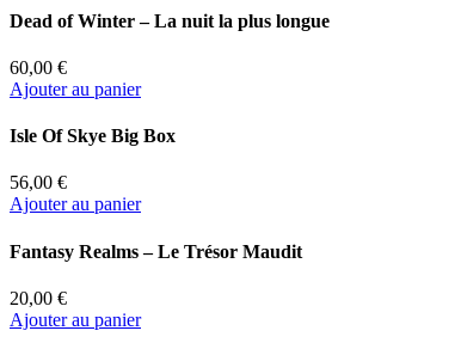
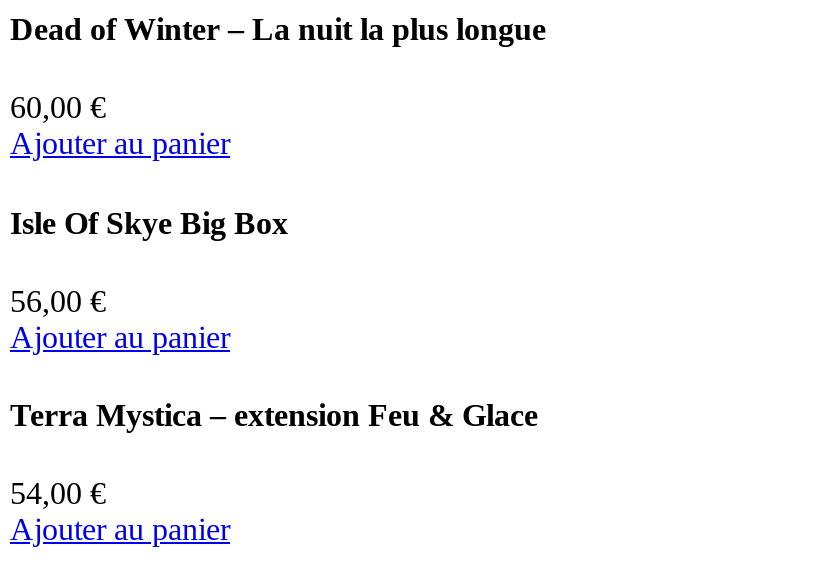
[10,241,302,261] Fantasy Realms – Le Trésor Maudit -> [10,398,538,432] Terra Mystica – extension Feu & Glace
[10,288,67,308] 20,00 € -> [10,477,106,511] 54,00 €

